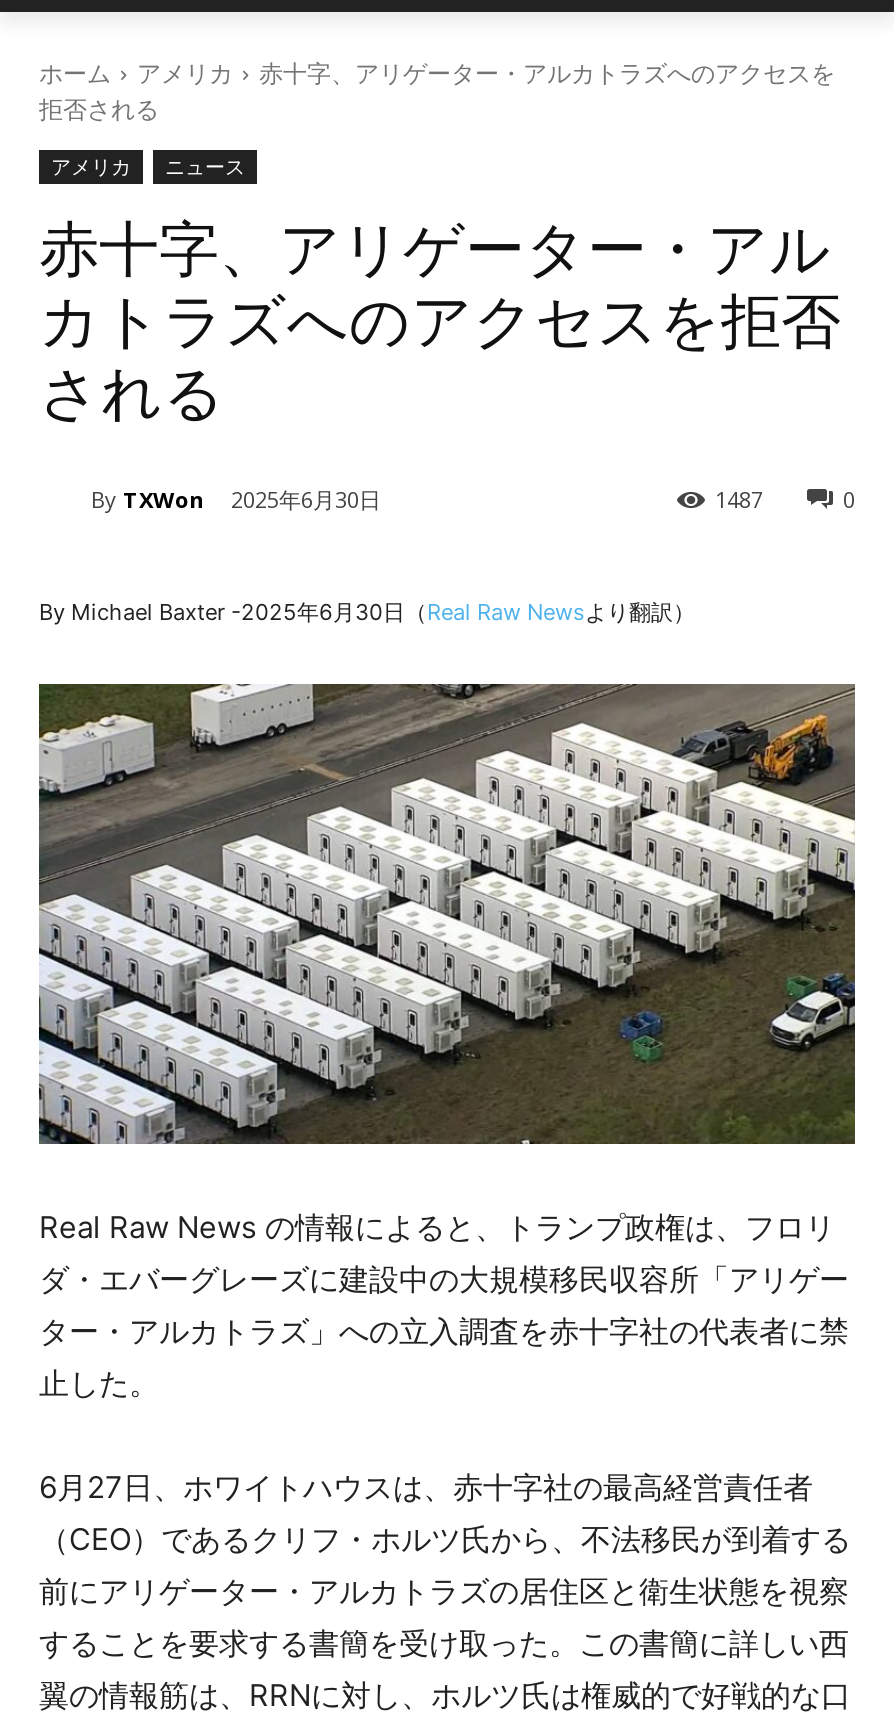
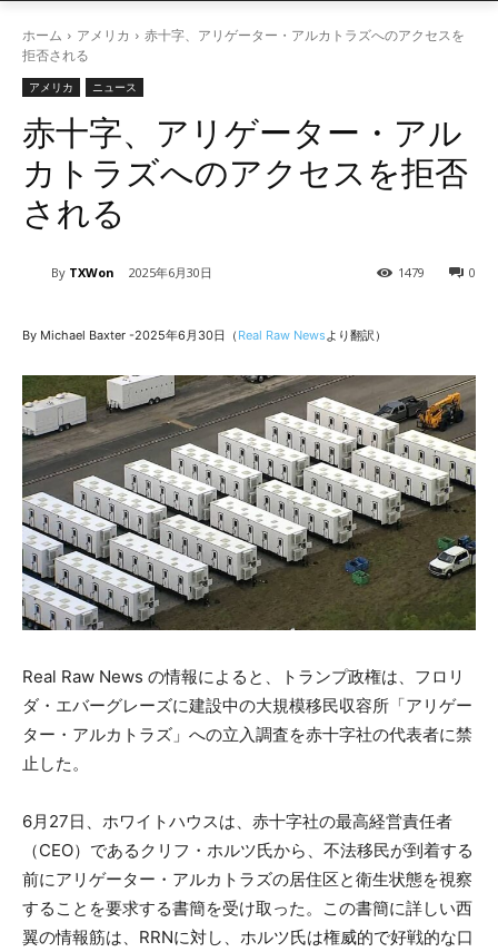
[715,484,763,514] 1487 -> [398,264,425,281] 1479

